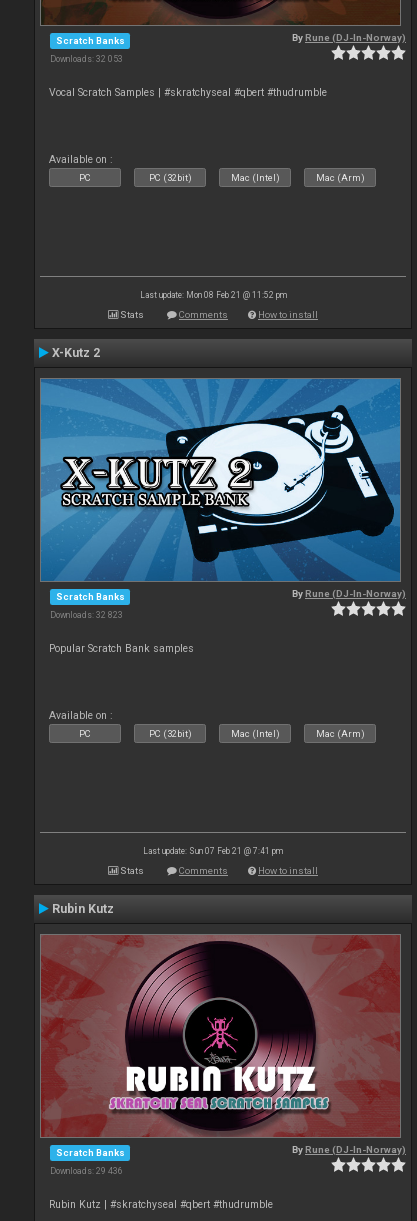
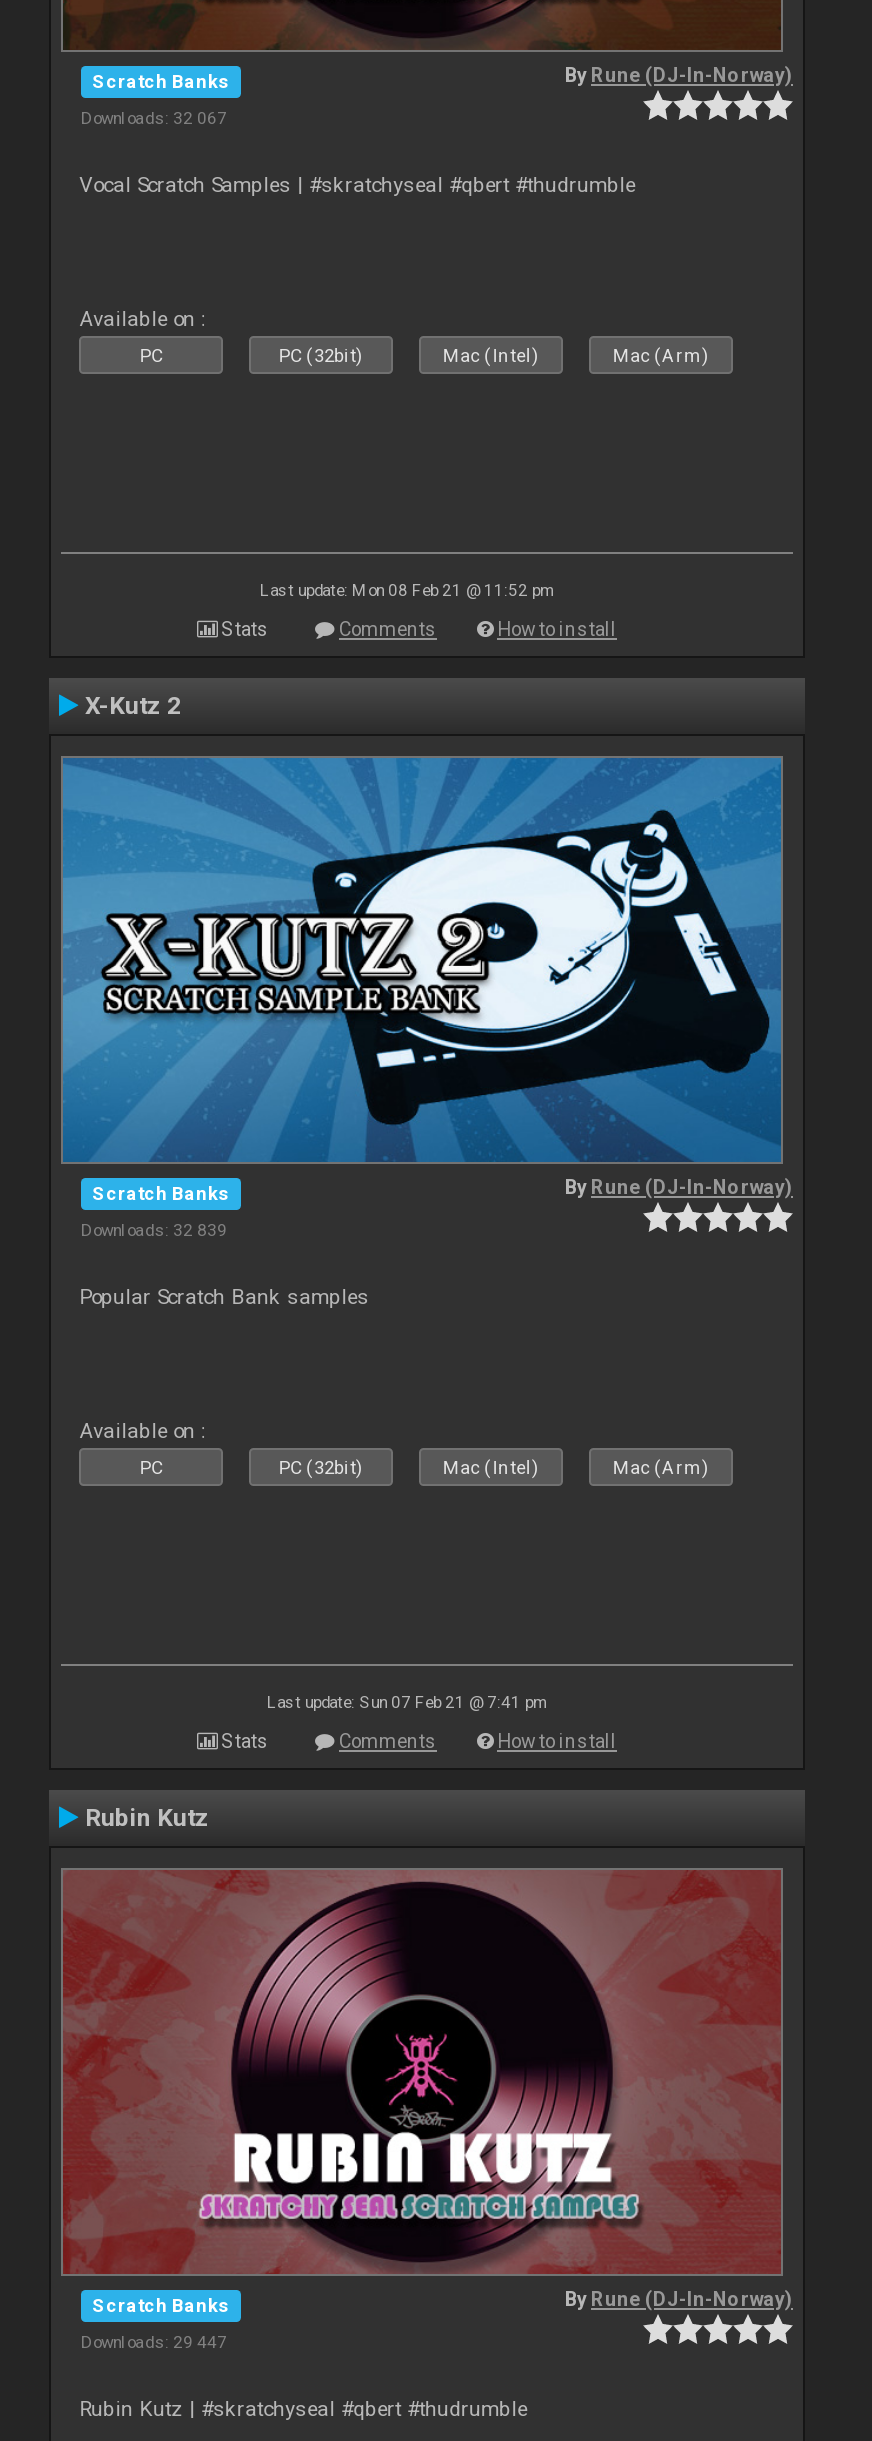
[50,54,123,64] Downloads: 32 053 -> [81,107,227,127] Downloads: 32 067
[50,610,123,620] Downloads: 32 823 -> [81,1219,227,1239] Downloads: 32 839
[50,1166,123,1176] Downloads: 29 436 -> [81,2331,227,2351] Downloads: 29 447

